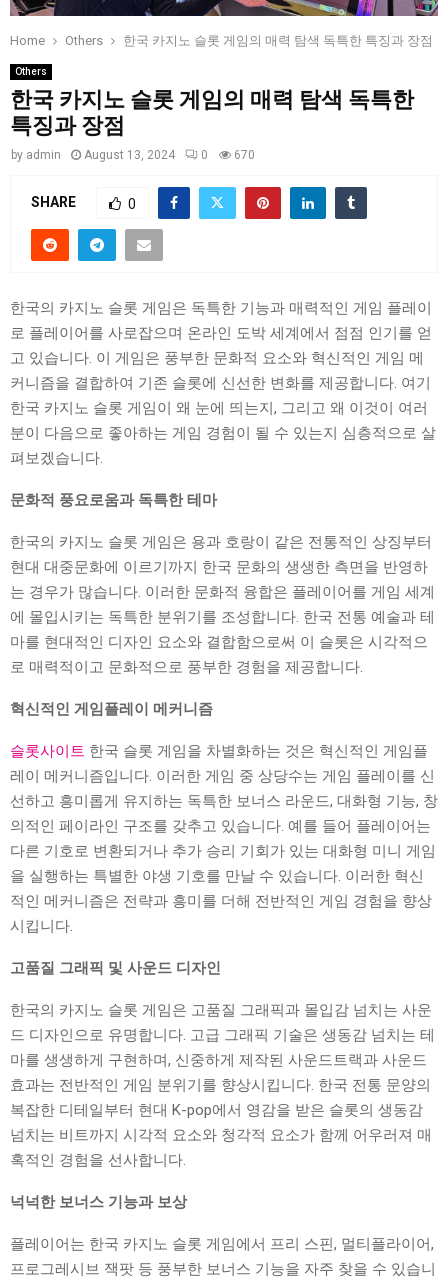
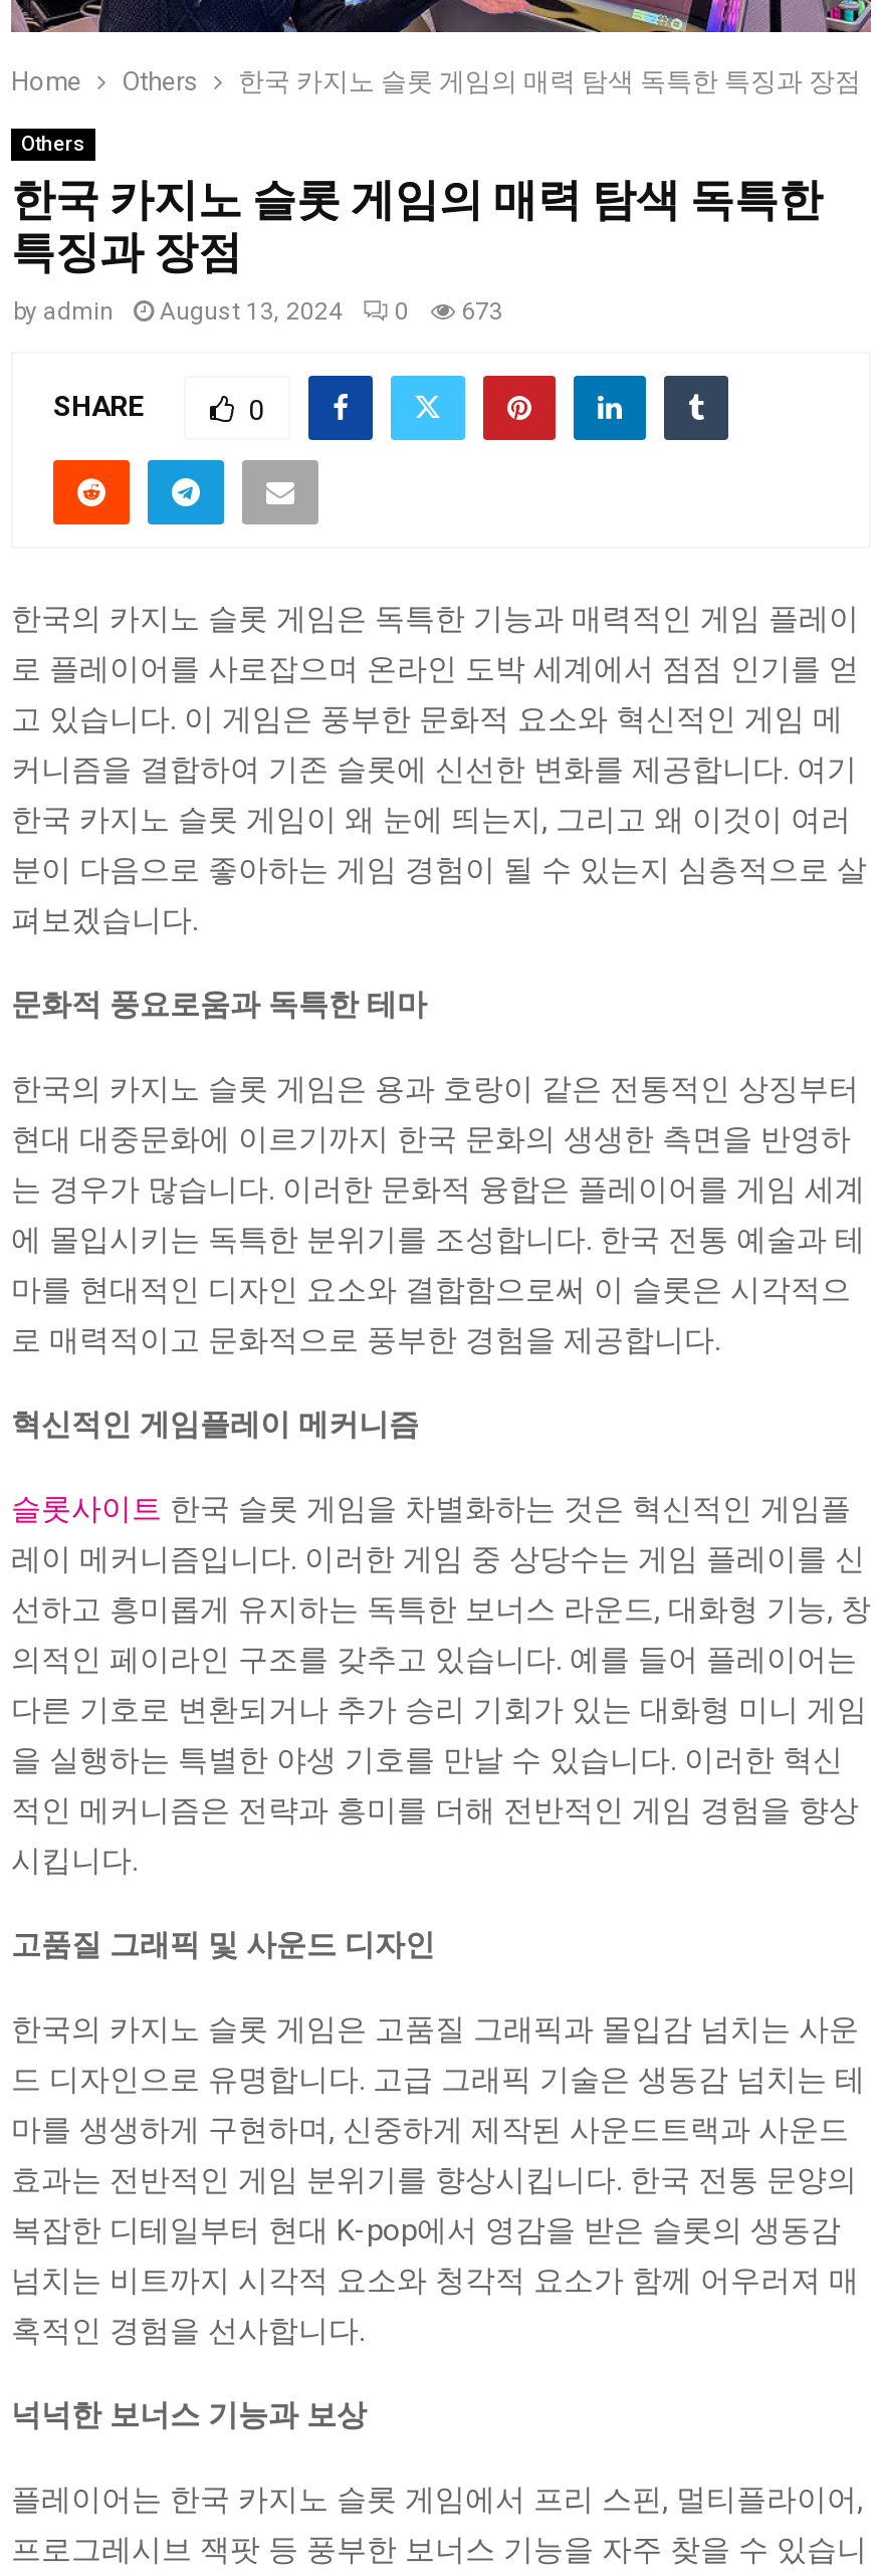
[11,148,255,162] by admin August 13, 2024 0 670 -> [13,298,503,326] by admin August 13, 2024 0 673

